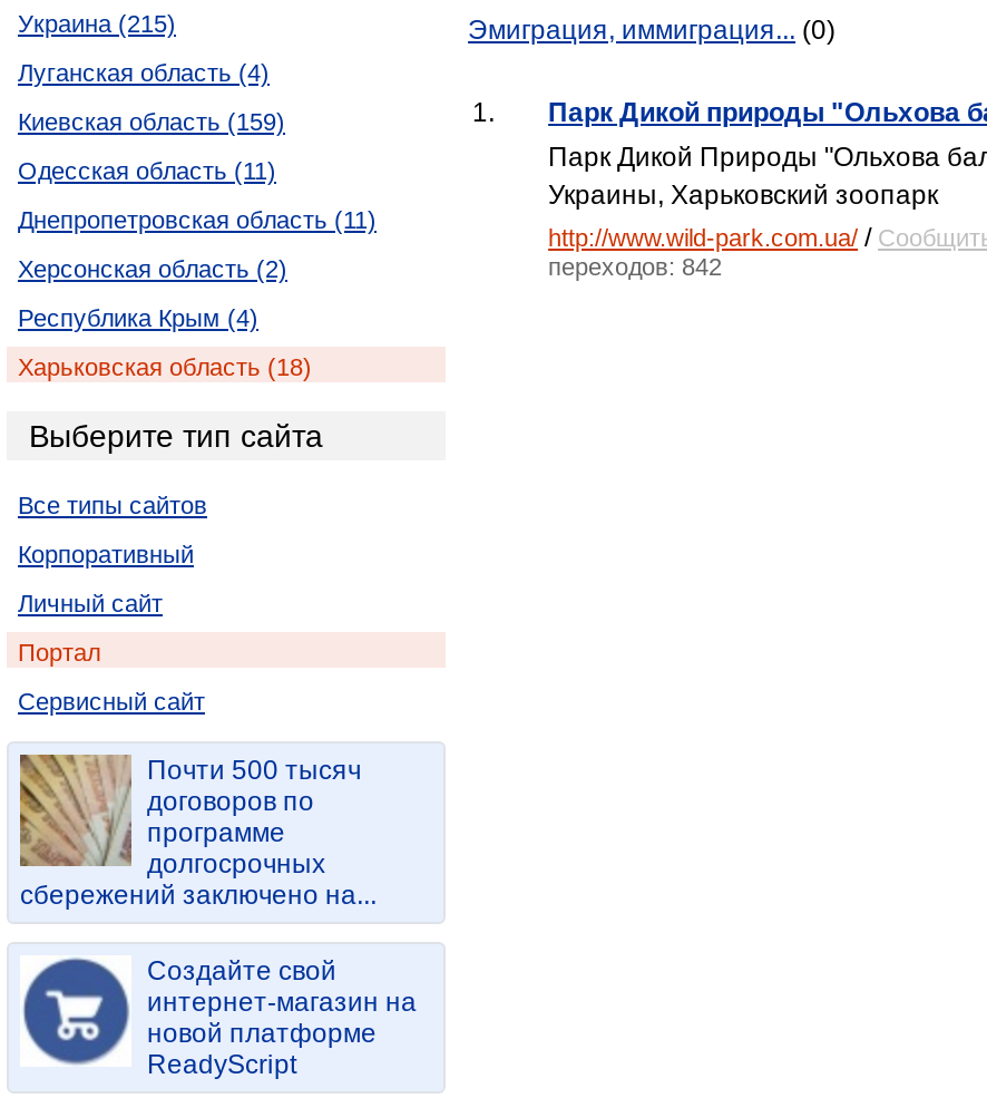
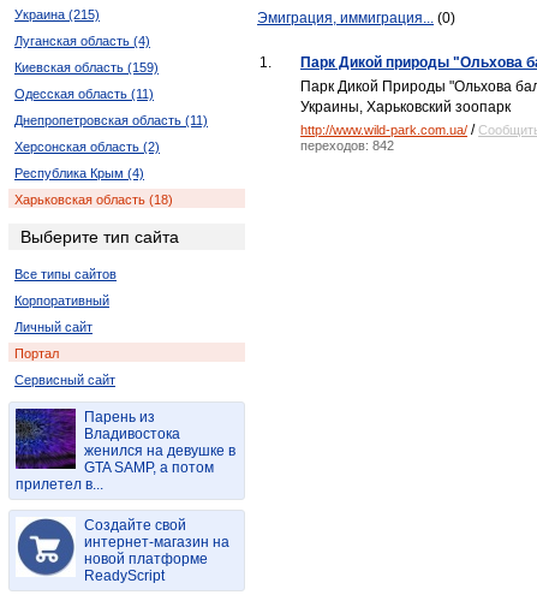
[18,752,377,911] [image] | Почти 500 тысяч | договоров по | программе | долгосрочных | сбережений заключено на... -> [14,407,235,493] [image] | Парень из | Владивостока | женился на девушке в | GTA SAMP, а потом | прилетел в...

